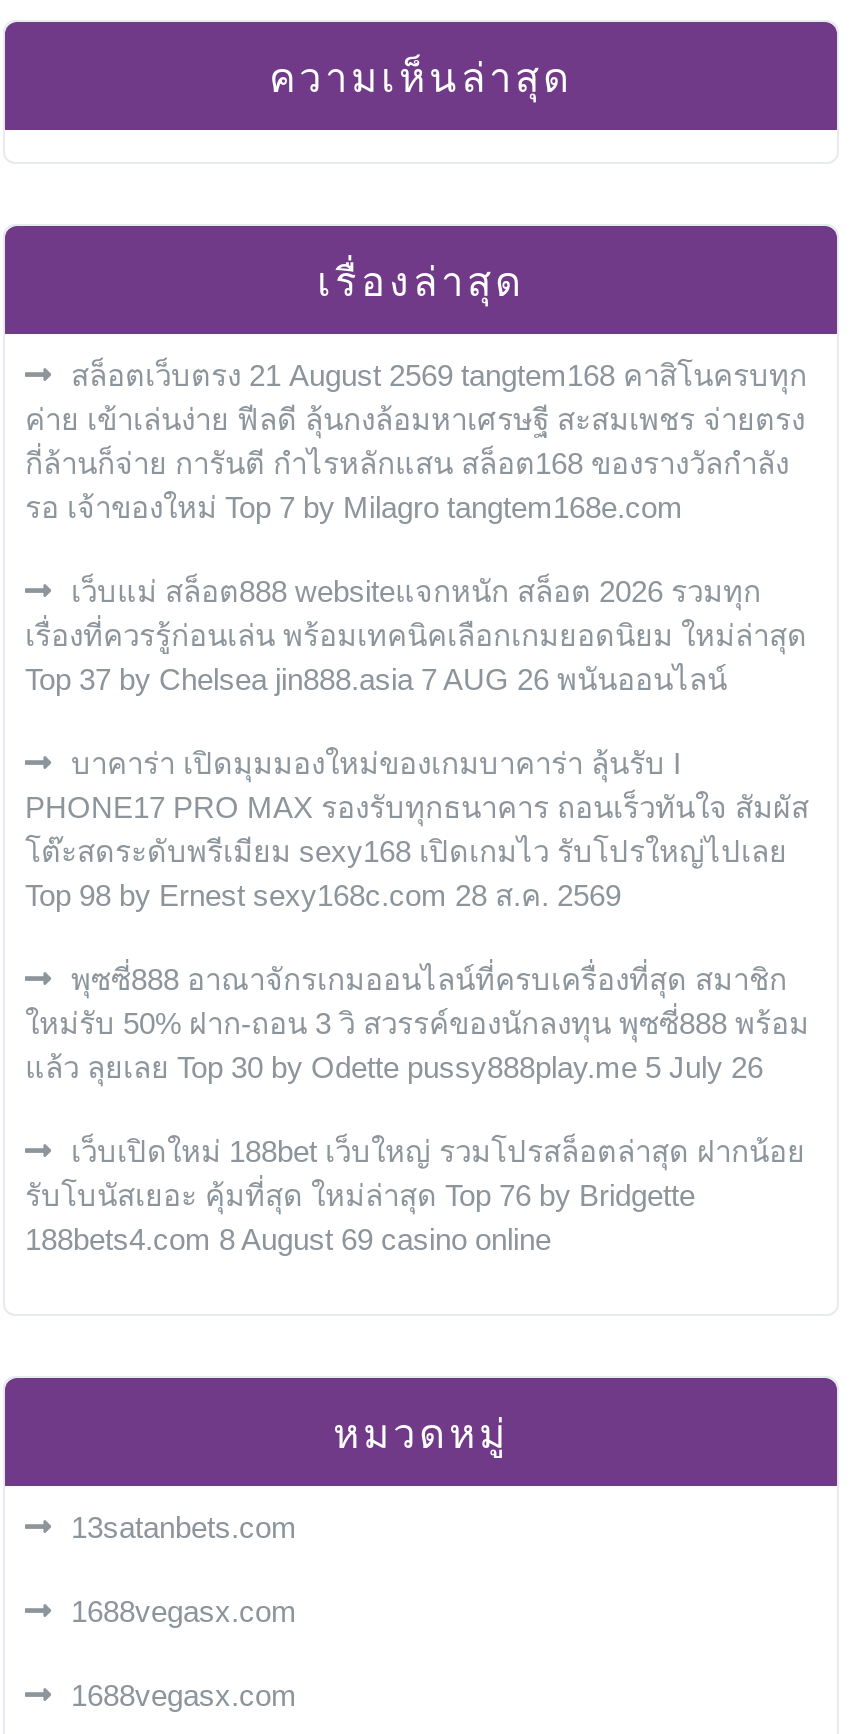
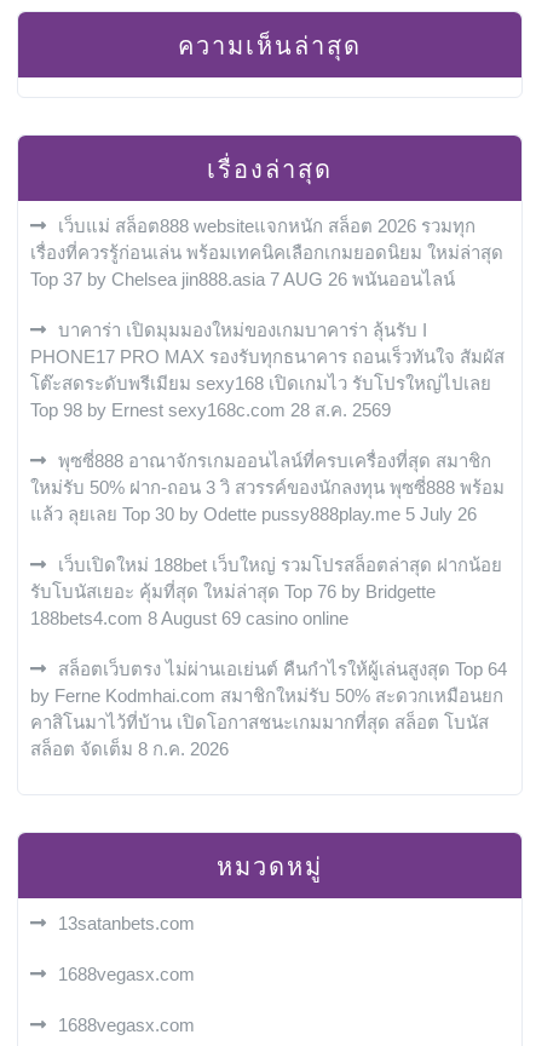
[25,357,807,523] สล็อตเว็บตรง 21 August 2569 tangtem168 คาสิโนครบทุก | ค่าย เข้าเล่นง่าย ฟีลดี ลุ้นกงล้อมหาเศรษฐี สะสมเพชร จ่ายตรง | กี่ล้านก็จ่าย การันตี กำไรหลักแสน สล็อต168 ของรางวัลกำลัง | รอ เจ้าของใหม่ Top 7 by Milagro tangtem168e.com -> none
moved [25,617,809,1255] -> [30,242,505,628]: เรื่องที่ควรรู้ก่อนเล่น พร้อมเทคนิคเลือกเกมยอดนิยม ใหม่ล่าสุด | Top 37 by Chelsea jin888.asia 7 AUG 26 พนันออนไลน์ | บาคาร่า เปิดมุมมองใหม่ของเกมบาคาร่า ลุ้นรับ I | ... | รับโบนัสเยอะ คุ้มที่สุด ใหม่ล่าสุด Top 76 by Bridgette | 188bets4.com 8 August 69 casino online
none -> [30,658,507,758] สล็อตเว็บตรง ไม่ผ่านเอเย่นต์ คืนกำไรให้ผู้เล่นสูงสุด Top 64 | by Ferne Kodmhai.com สมาชิกใหม่รับ 50% สะดวกเหมือนยก | คาสิโนมาไว้ที่บ้าน เปิดโอกาสชนะเกมมากที่สุด สล็อต โบนัส | สล็อต จัดเต็ม 8 ก.ค. 2026

